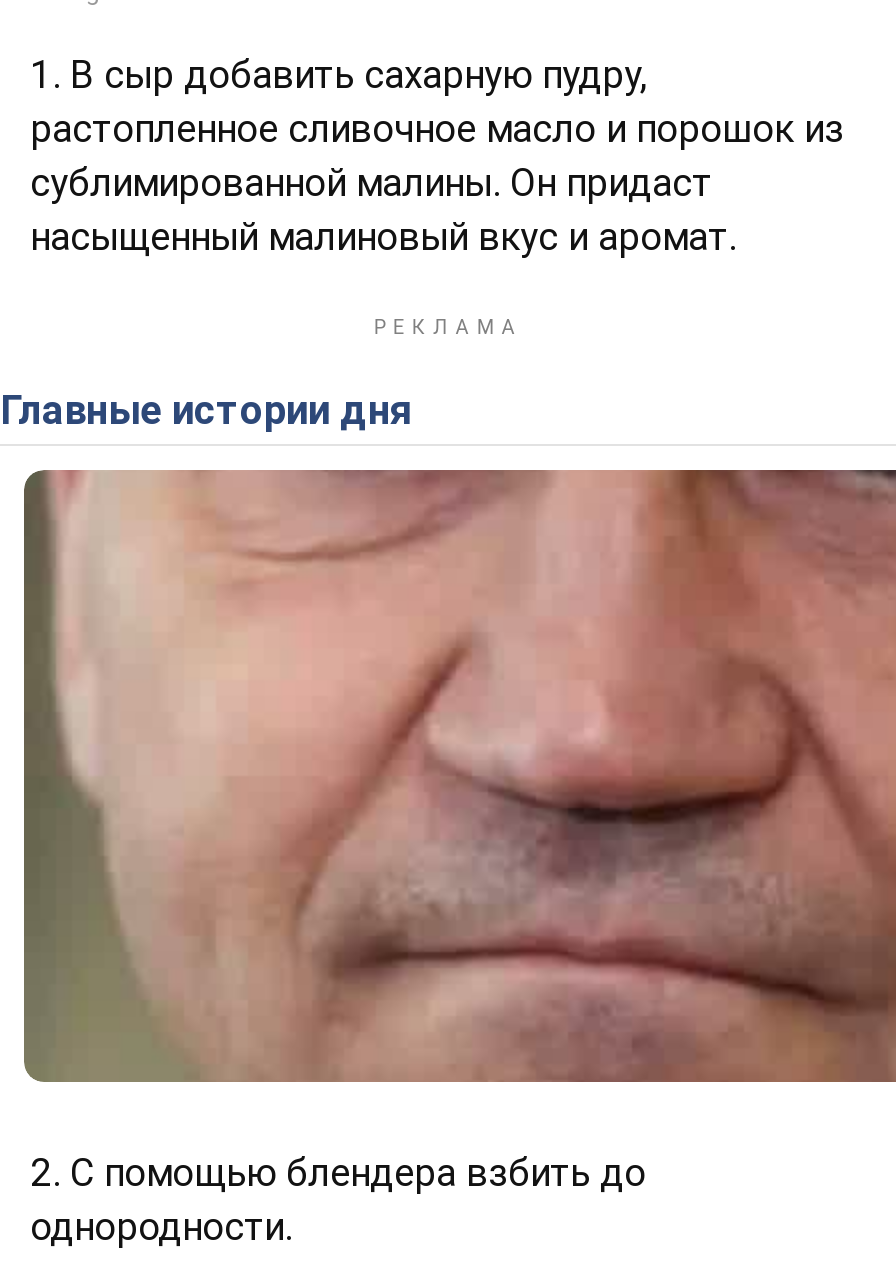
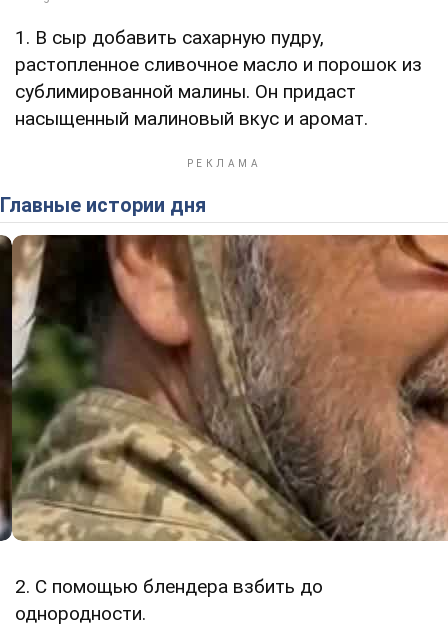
[6,468,890,1084] [image] -> [3,234,445,542] [image]

